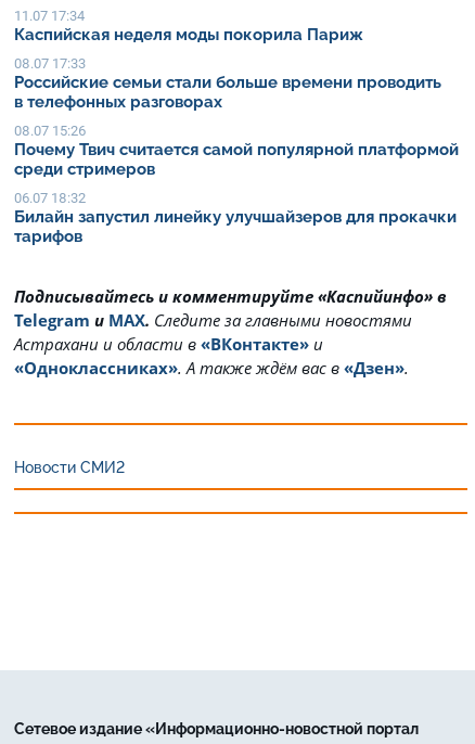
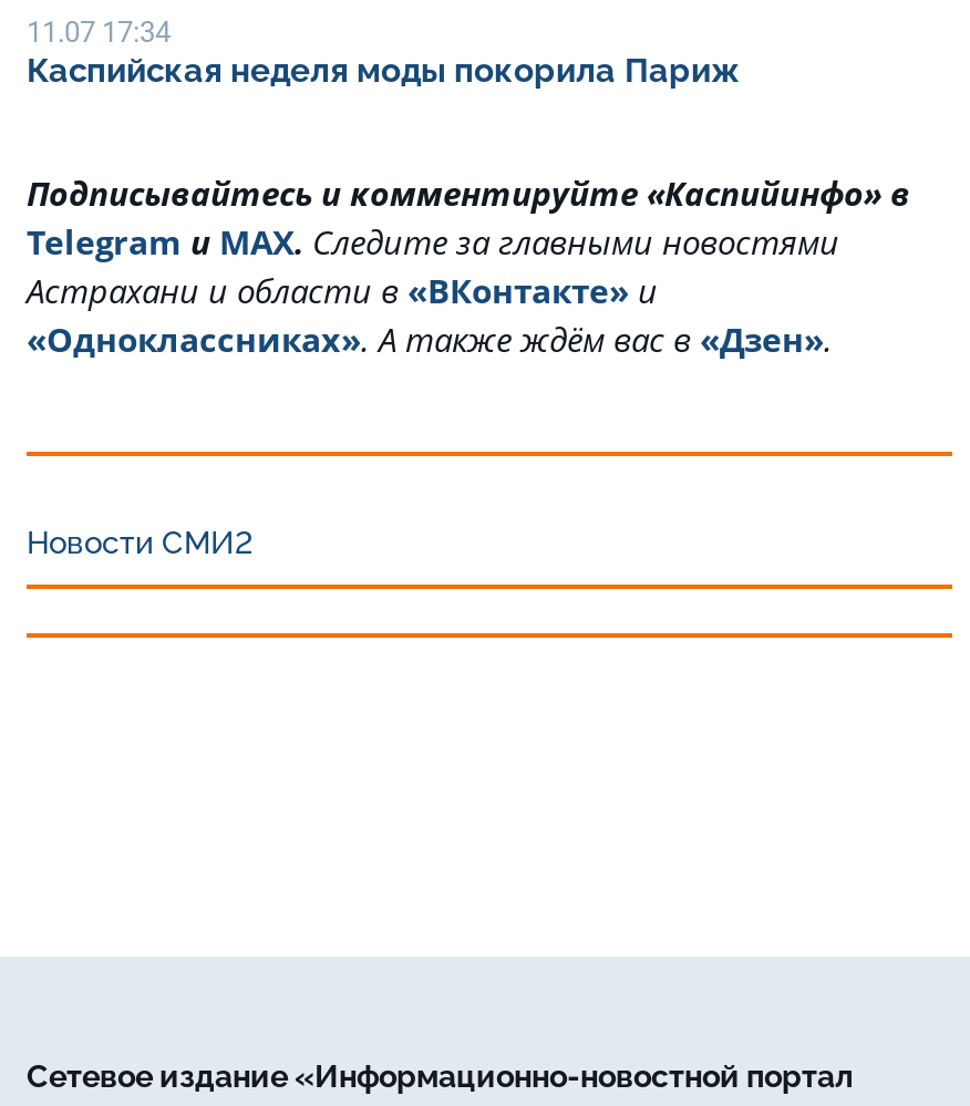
[14,55,459,246] 08.07 17:33 | Российские семьи стали больше времени проводить | в телефонных разговорах | 08.07 15:26 | Почему Твич считается самой популярной платформой | среди стримеров | 06.07 18:32 | Билайн запустил линейку улучшайзеров для прокачки | тарифов -> none

